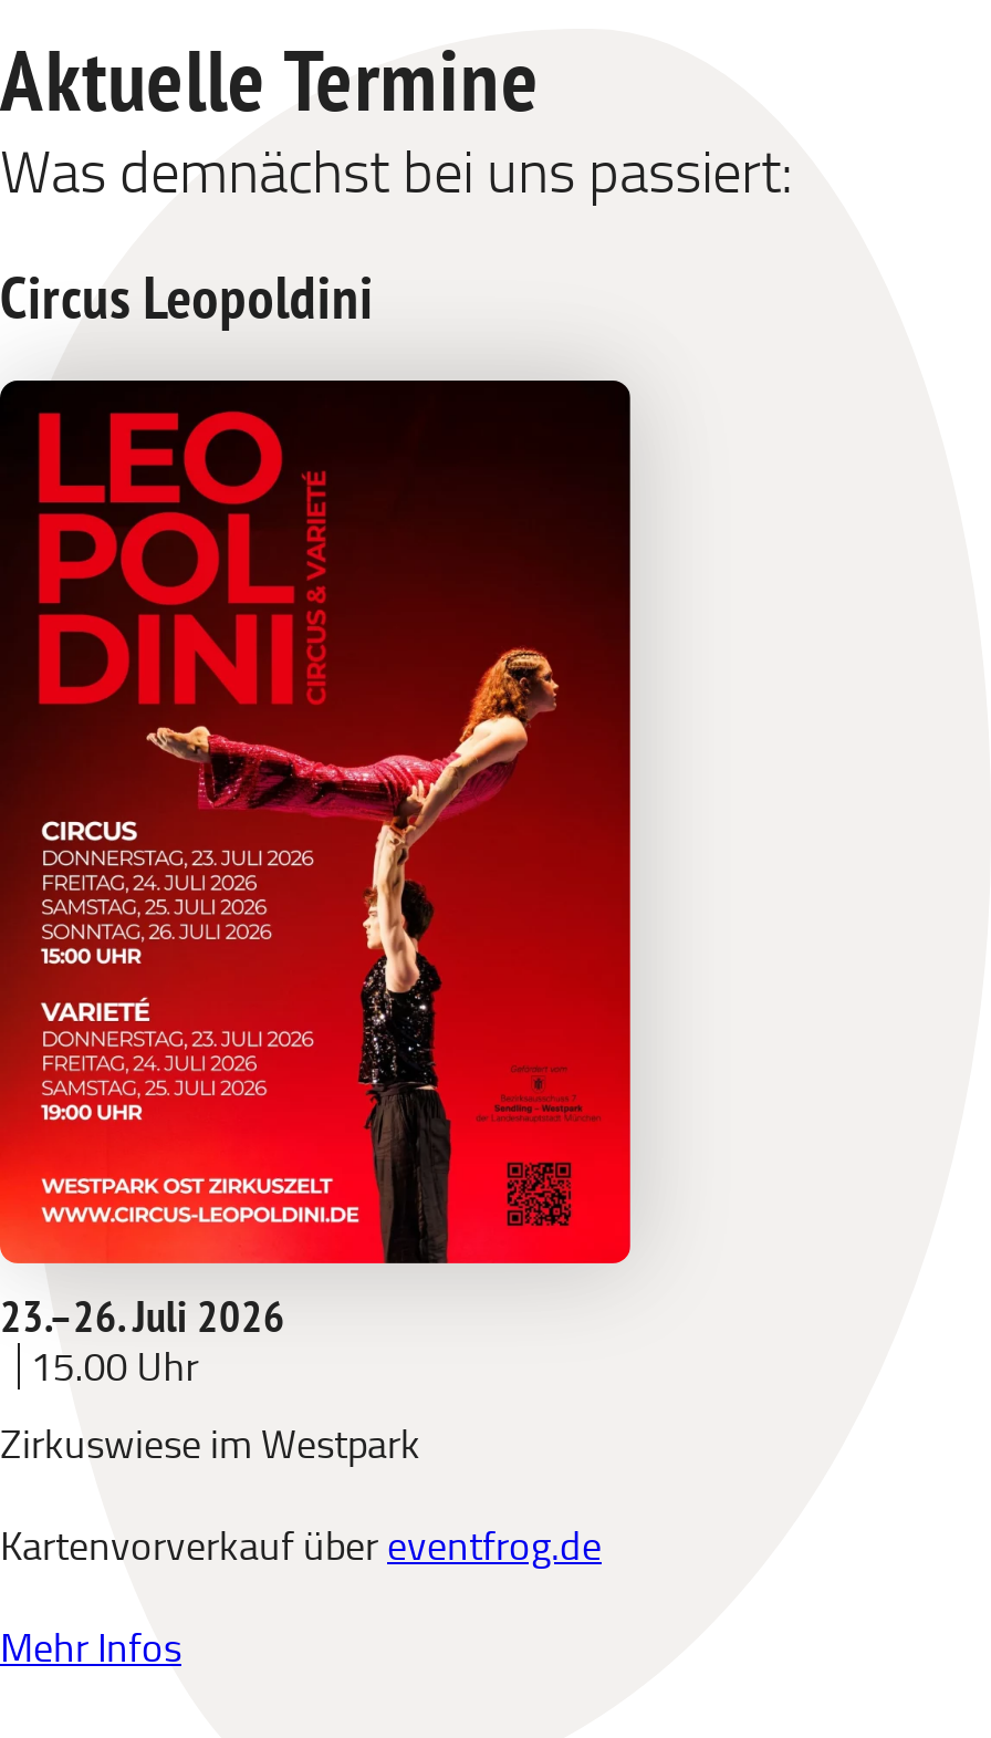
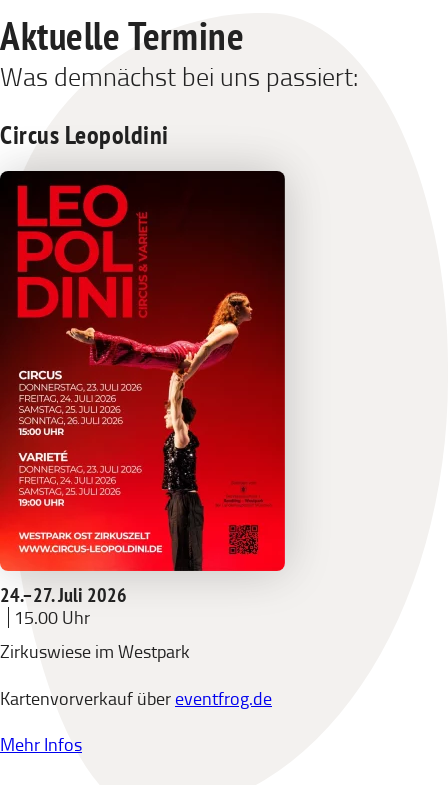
[0,1288,285,1345] 23.–26. Juli 2026 -> [0,582,127,608] 24.–27. Juli 2026

